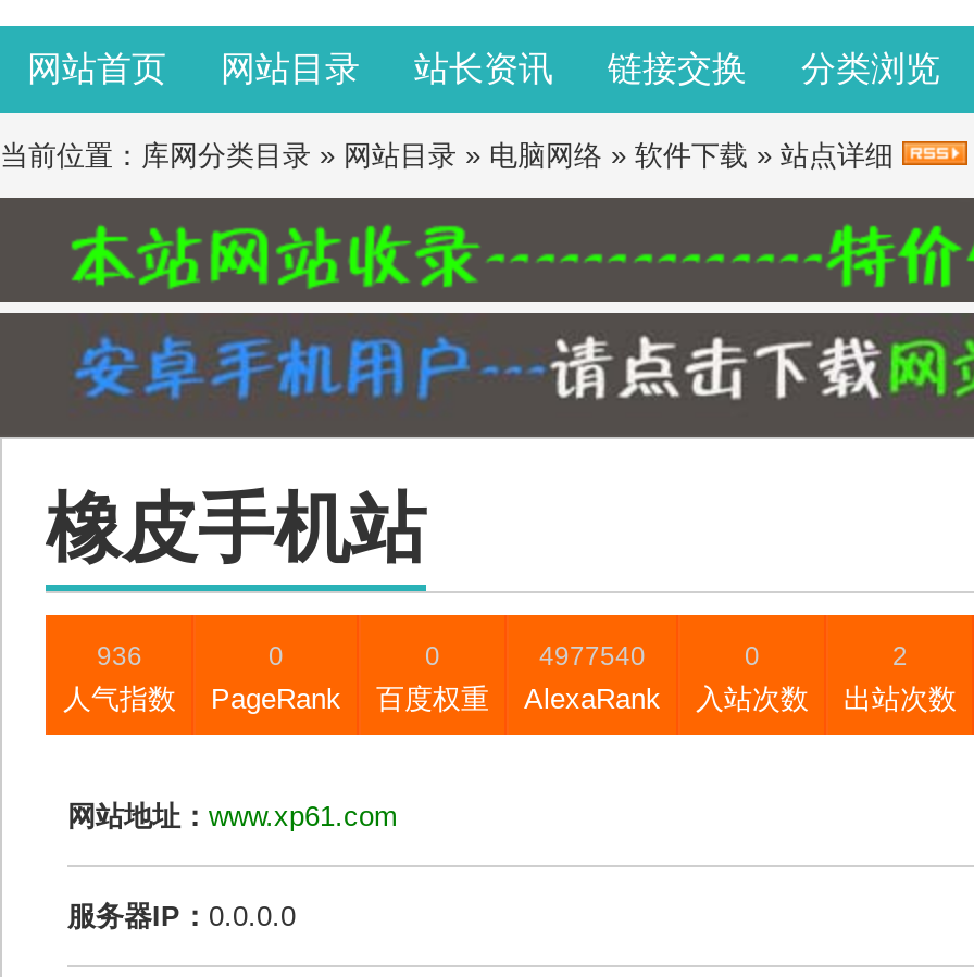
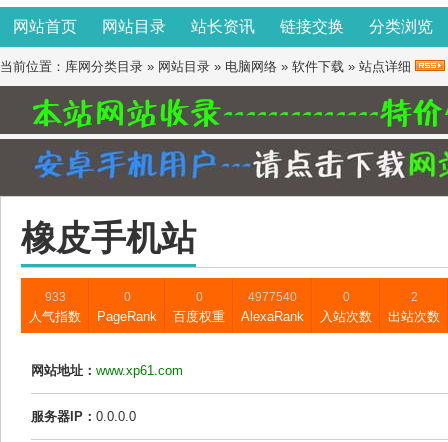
[97,641,142,672] 936 -> [44,290,65,304] 933

